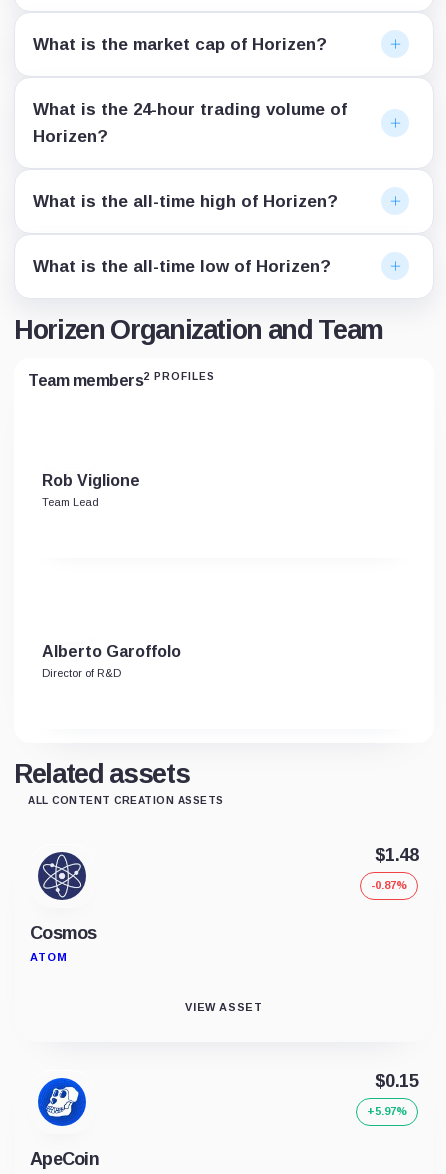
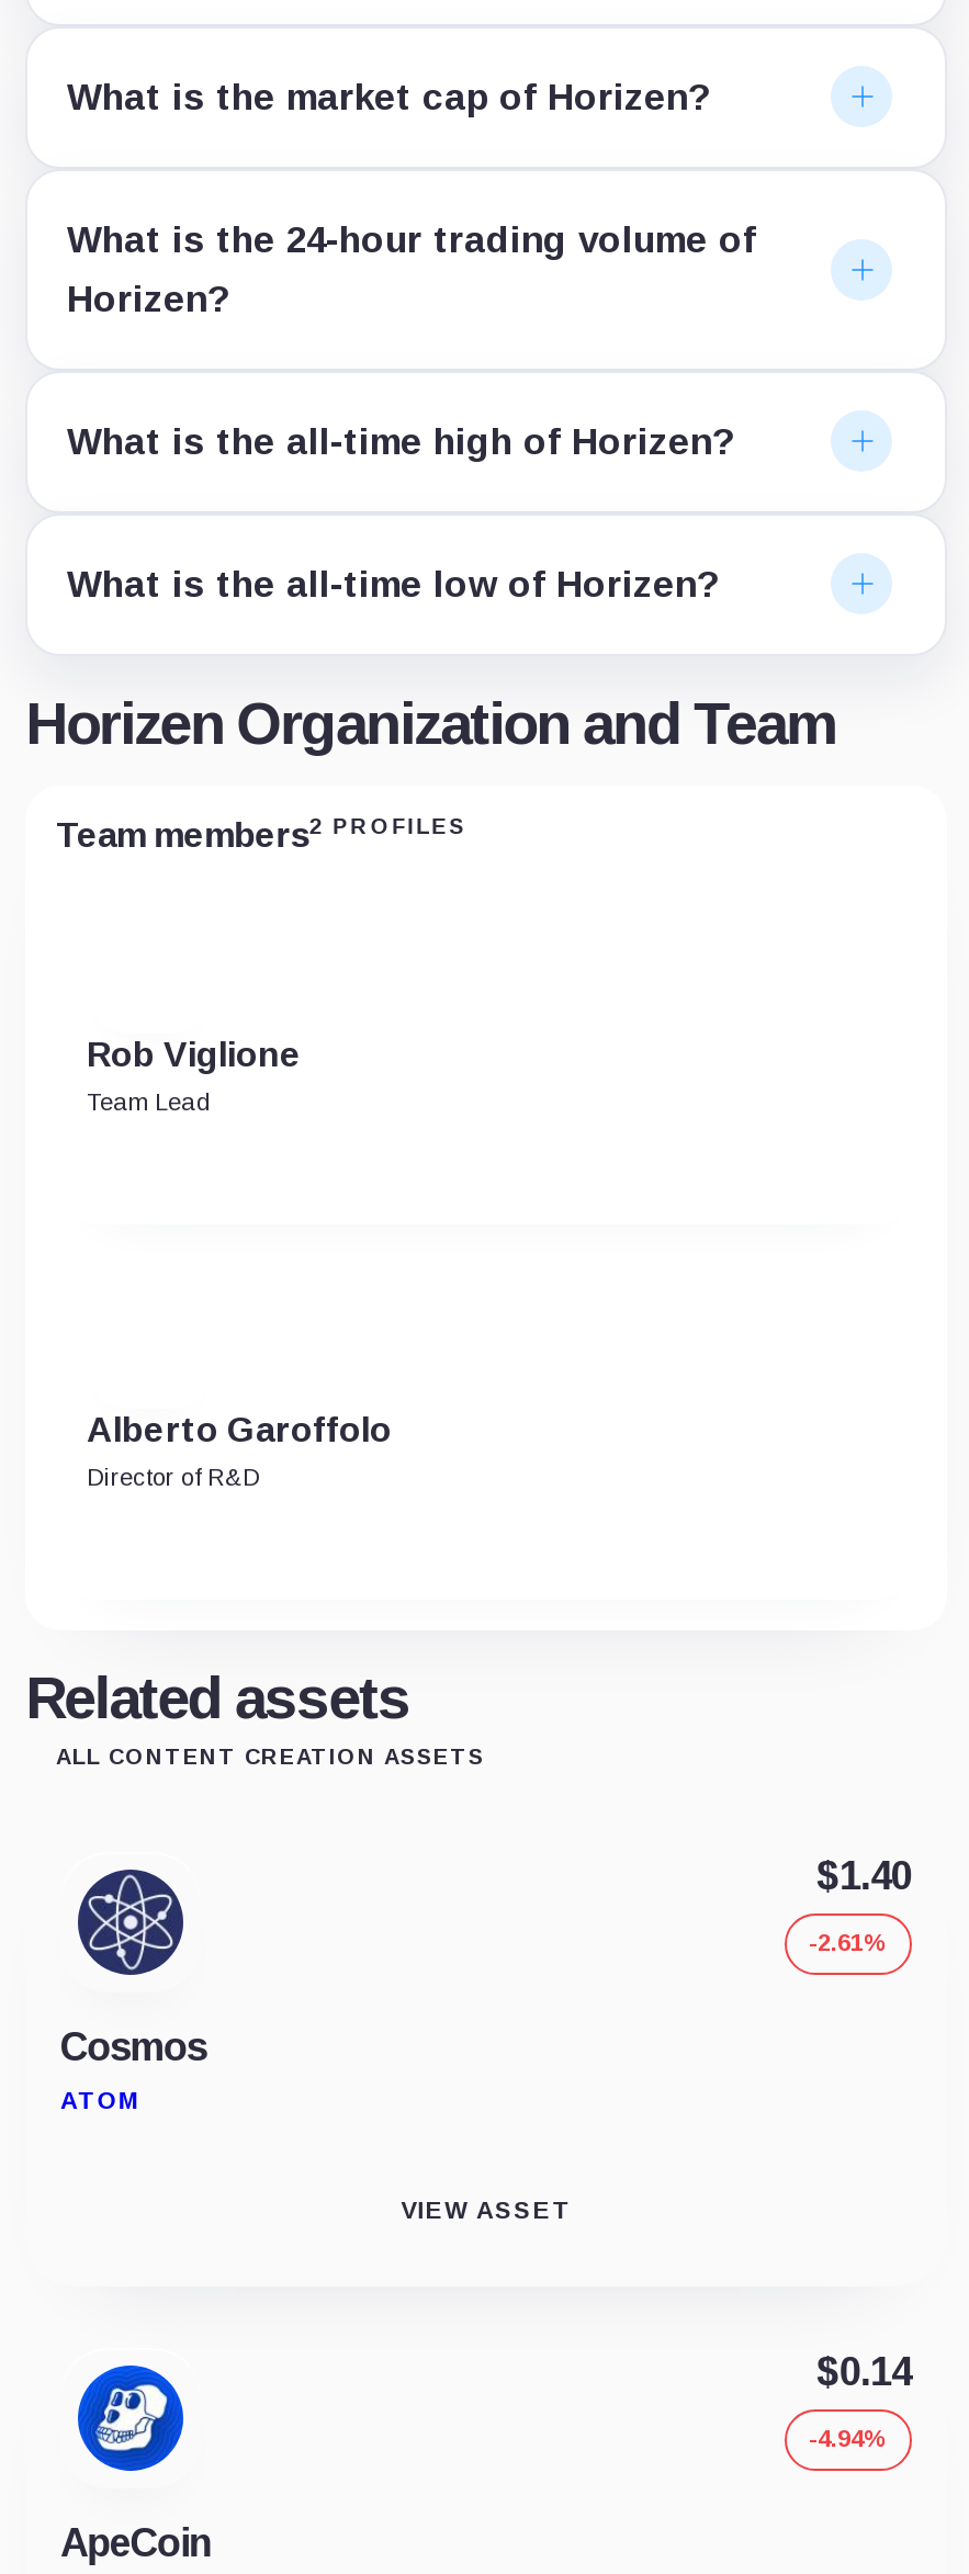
[375,844,418,864] $1.48 -> [817,1853,912,1897] $1.40
[371,879,407,891] -0.87% -> [809,1929,888,1955] -2.61%
[375,1070,418,1090] $0.15 -> [817,2349,912,2393] $0.14
[367,1105,407,1117] +5.97% -> [809,2425,888,2451] -4.94%

